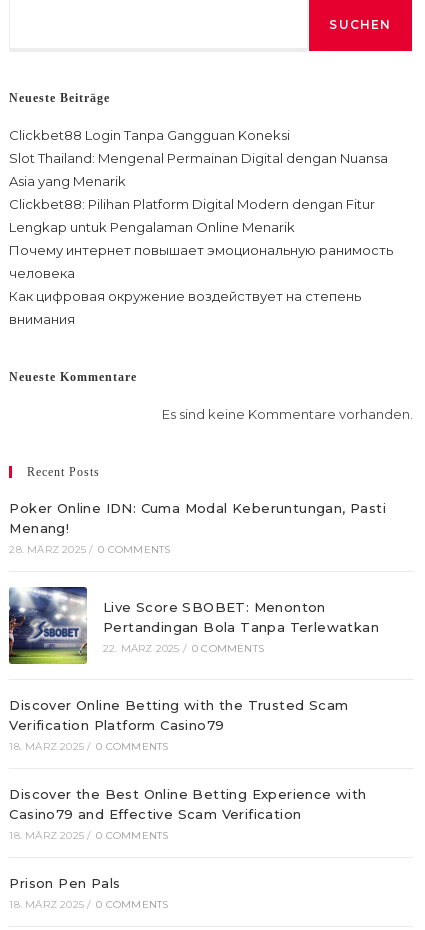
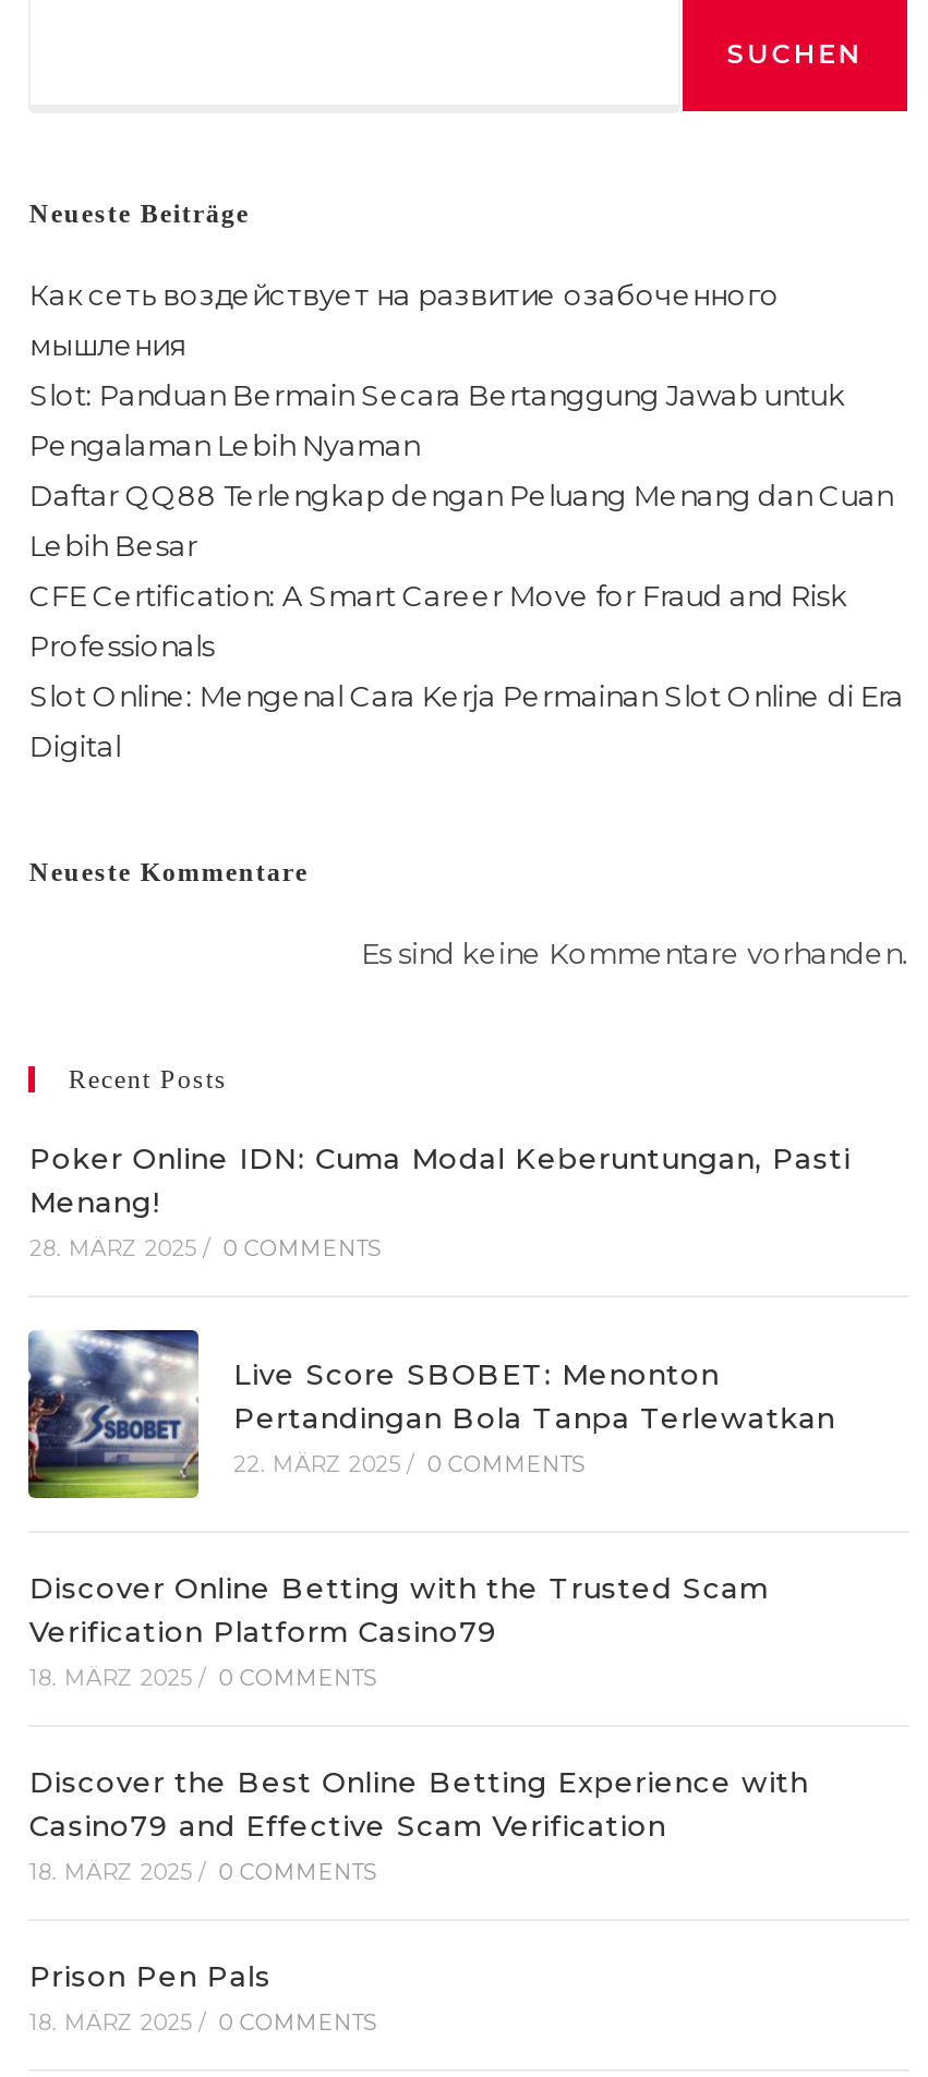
[9,127,393,327] Clickbet88 Login Tanpa Gangguan Koneksi | Slot Thailand: Mengenal Permainan Digital dengan Nuansa | Asia yang Menarik | Clickbet88: Pilihan Platform Digital Modern dengan Fitur | Lengkap untuk Pengalaman Online Menarik | Почему интернет повышает эмоциональную ранимость | человека | Как цифровая окружение воздействует на степень | внимания -> [29,277,904,763] Как сеть воздействует на развитие озабоченного | мышления | Slot: Panduan Bermain Secara Bertanggung Jawab untuk | Pengalaman Lebih Nyaman | Daftar QQ88 Terlengkap dengan Peluang Menang dan Cuan | Lebih Besar | CFE Certification: A Smart Career Move for Fraud and Risk | Professionals | Slot Online: Mengenal Cara Kerja Permainan Slot Online di Era | Digital

